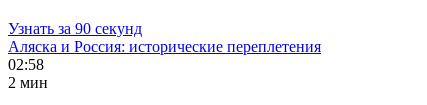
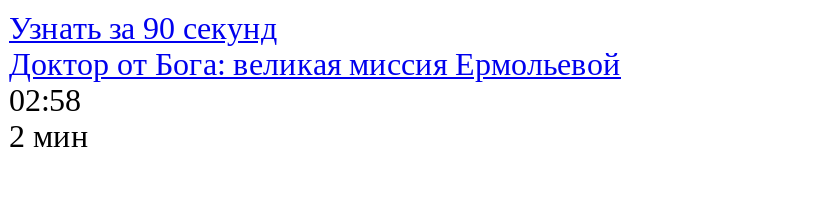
[8,38,321,55] Аляска и Россия: исторические переплетения -> [9,47,621,81] Доктор от Бога: великая миссия Ермольевой

